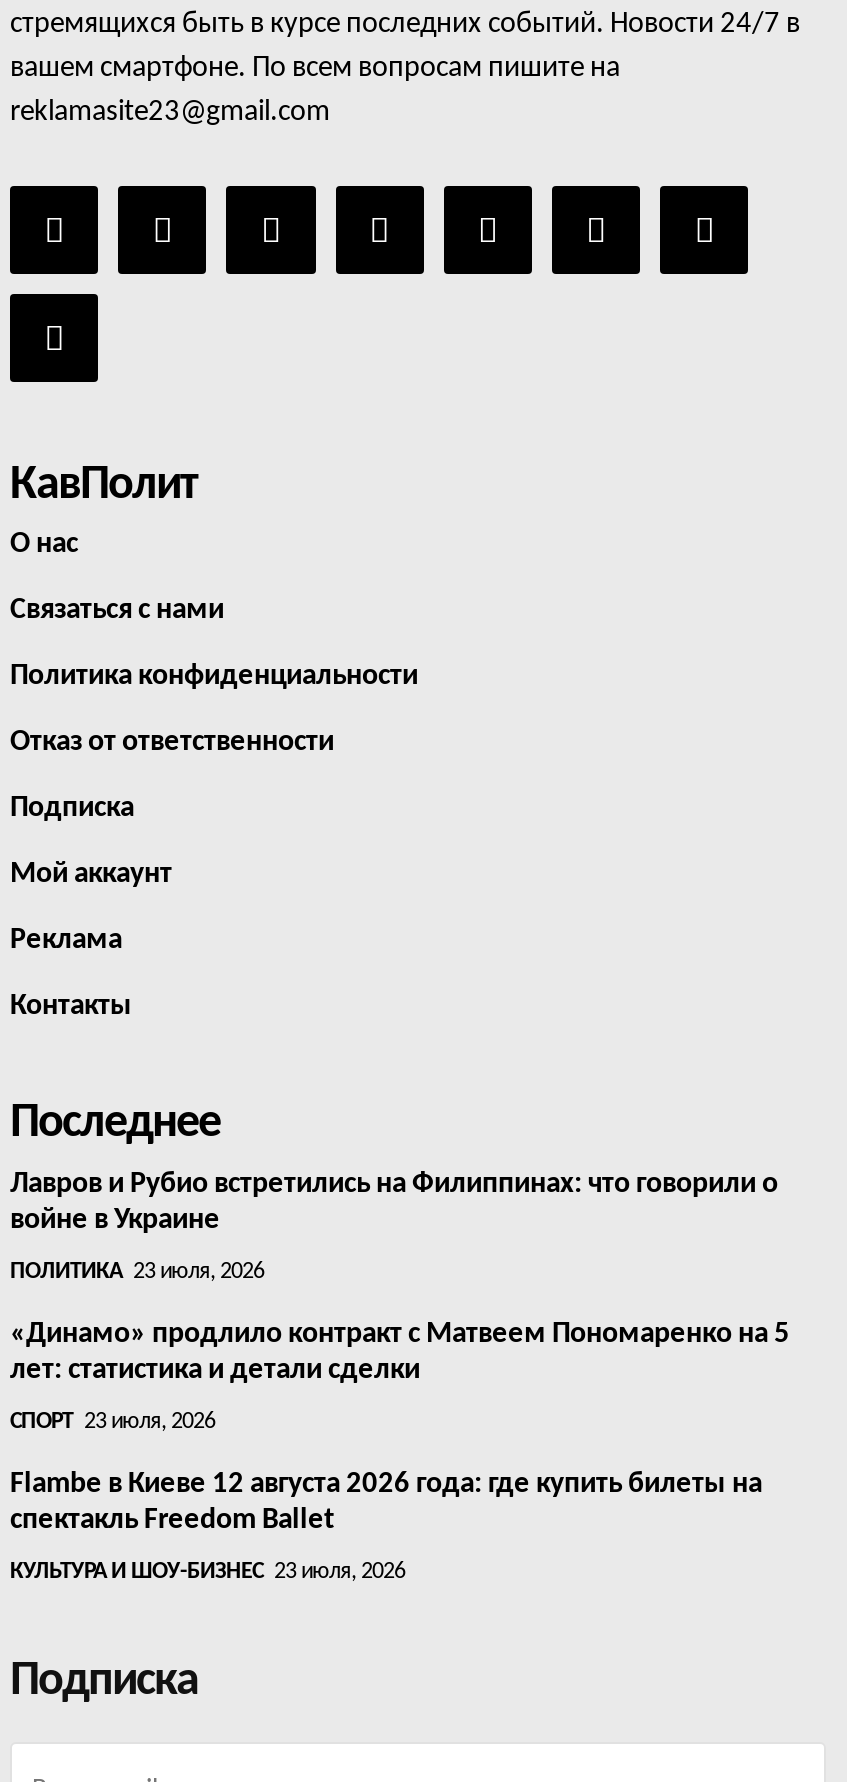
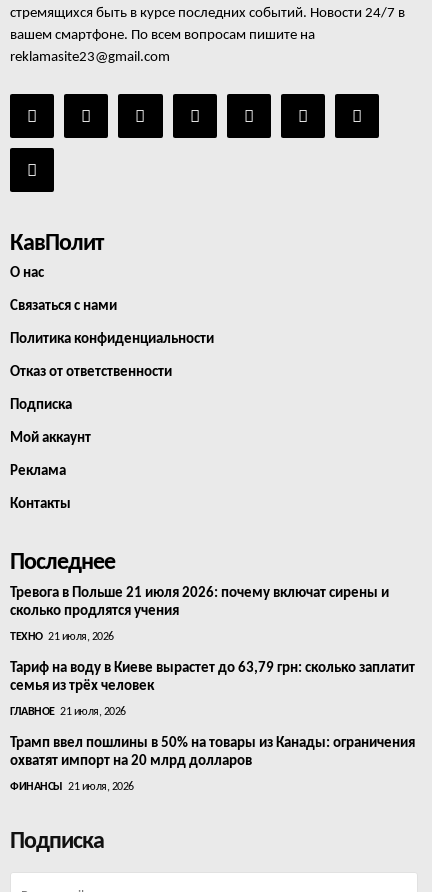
[10,1171,778,1237] Лавров и Рубио встретились на Филиппинах: что говорили о | войне в Украине -> [10,586,389,619] Тревога в Польше 21 июля 2026: почему включат сирены и | сколько продлятся учения
[10,1261,264,1285] ПОЛИТИКА 23 июля, 2026 -> [10,631,113,643] ТЕХНО 21 июля, 2026
[10,1321,790,1387] «Динамо» продлило контракт с Матвеем Пономаренко на 5 | лет: статистика и детали сделки -> [10,661,415,694] Тариф на воду в Киеве вырастет до 63,79 грн: сколько заплатит | семья из трёх человек
[10,1411,215,1435] СПОРТ 23 июля, 2026 -> [10,706,125,718] ГЛАВНОЕ 21 июля, 2026
[10,1471,762,1537] Flambe в Киеве 12 августа 2026 года: где купить билеты на | спектакль Freedom Ballet -> [10,736,415,769] Трамп ввел пошлины в 50% на товары из Канады: ограничения | охватят импорт на 20 млрд долларов
[10,1561,405,1585] КУЛЬТУРА И ШОУ-БИЗНЕС 23 июля, 2026 -> [10,781,133,793] ФИНАНСЫ 21 июля, 2026

